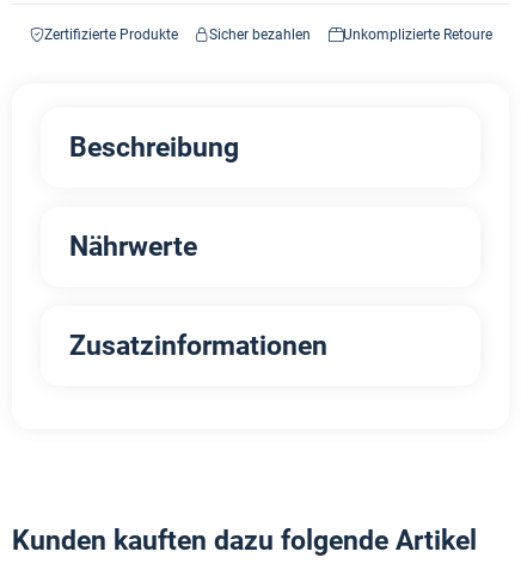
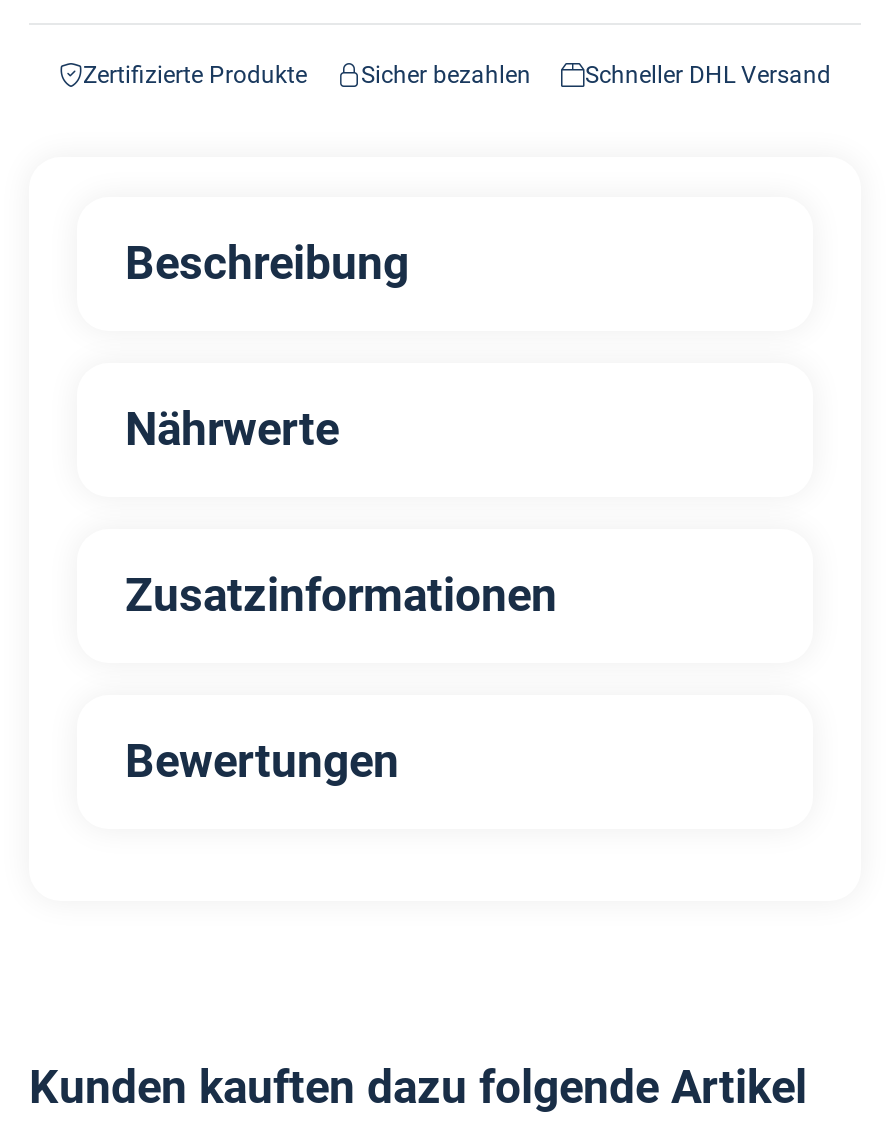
[342,26,492,43] Unkomplizierte Retoure -> [585,61,831,89] Schneller DHL Versand
none -> [125,735,399,789] Bewertungen

